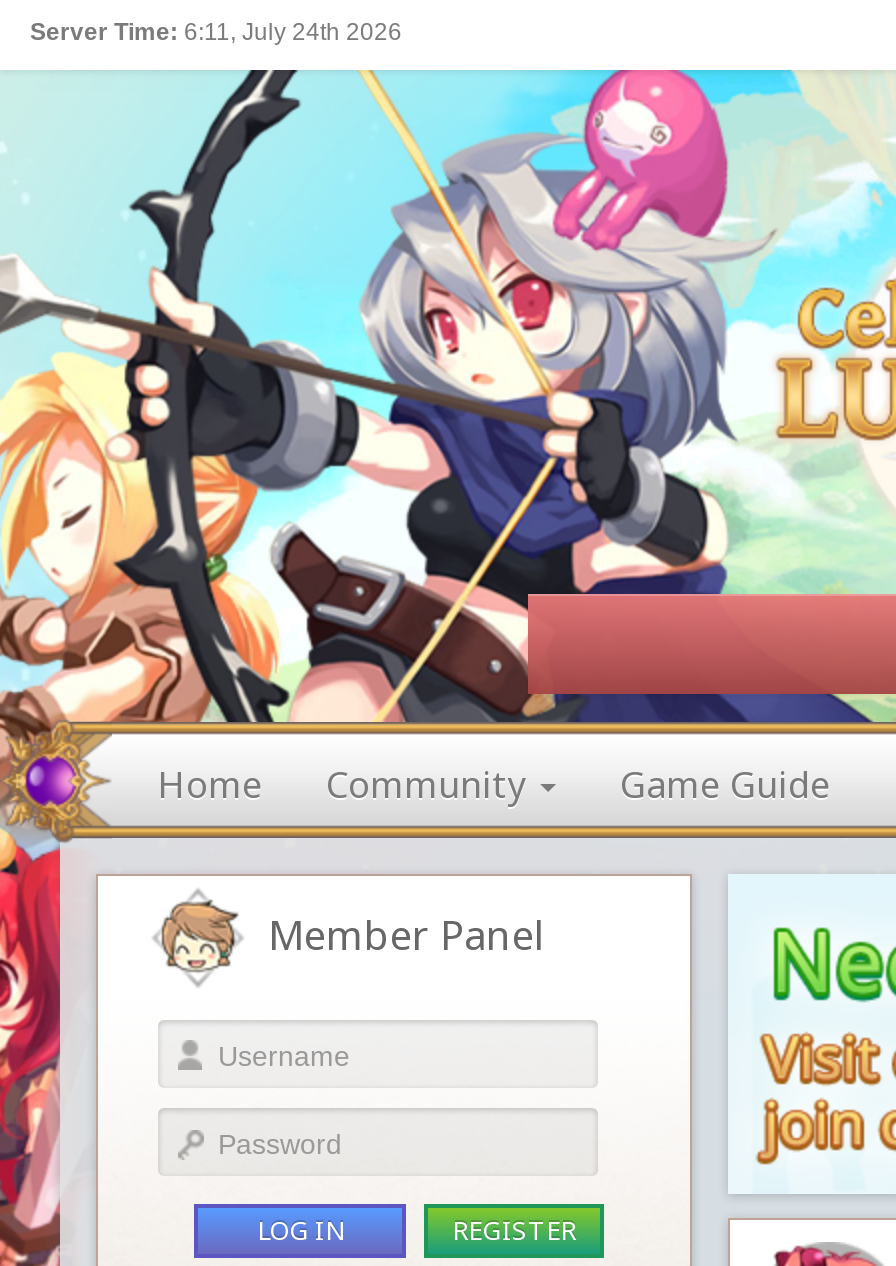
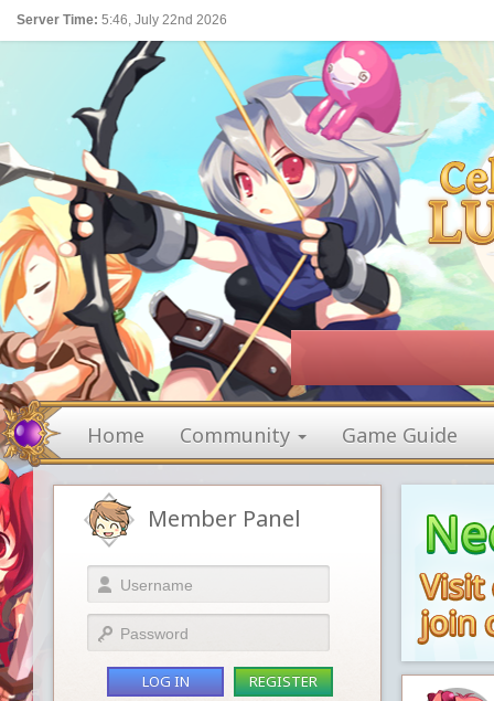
[30,18,402,46] Server Time: 6:11, July 24th 2026 -> [17,12,227,28] Server Time: 5:46, July 22nd 2026

